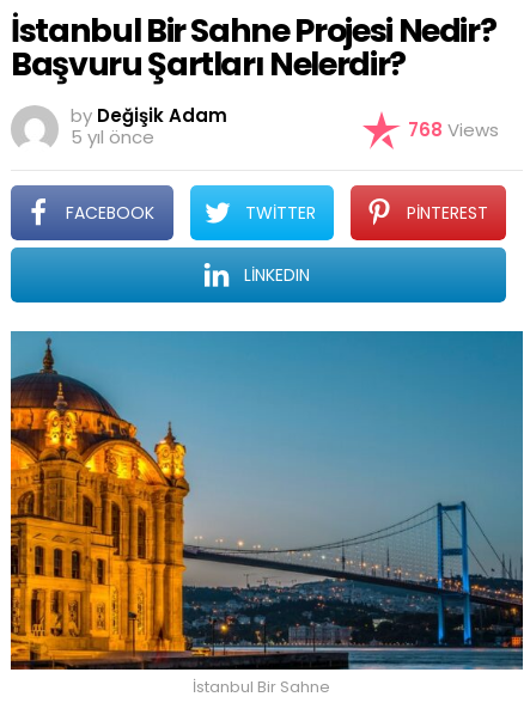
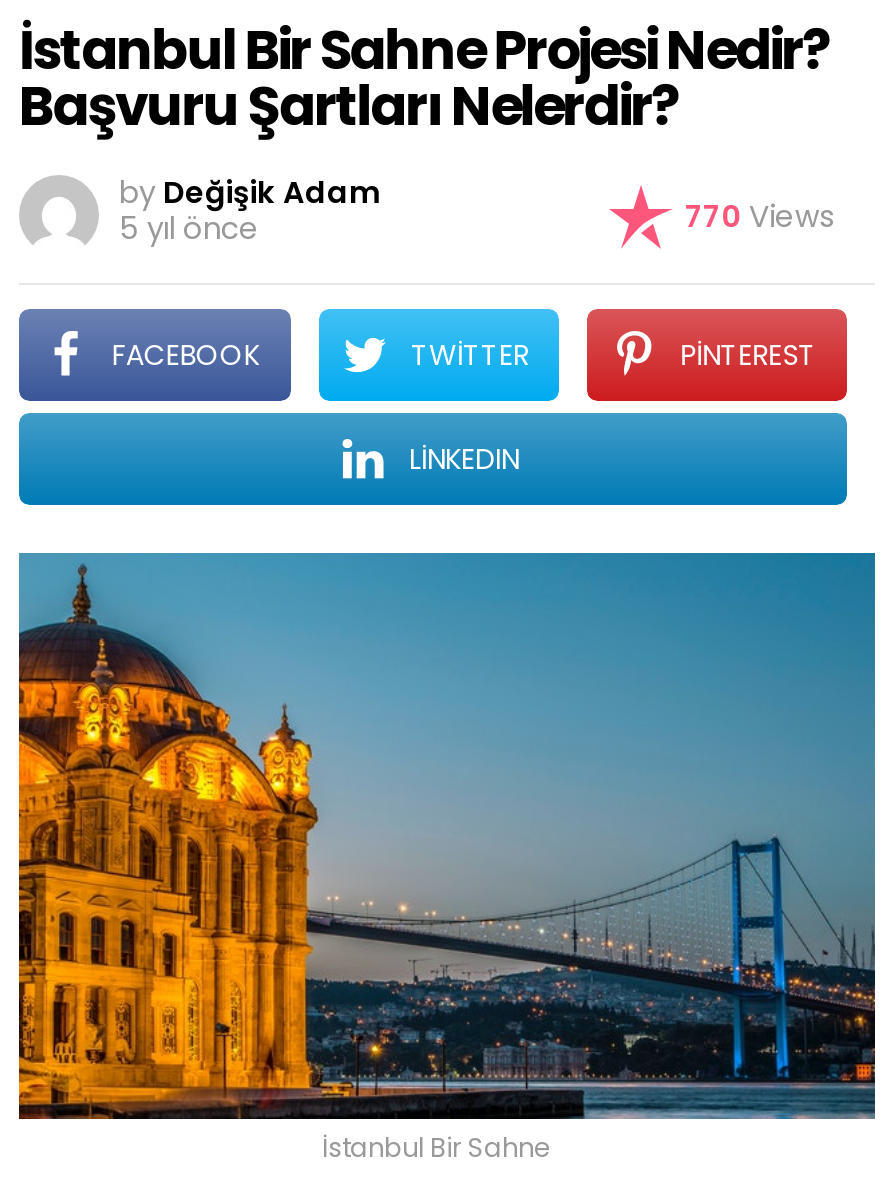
[408,117,499,142] 768 Views -> [685,194,835,236] 770 Views

